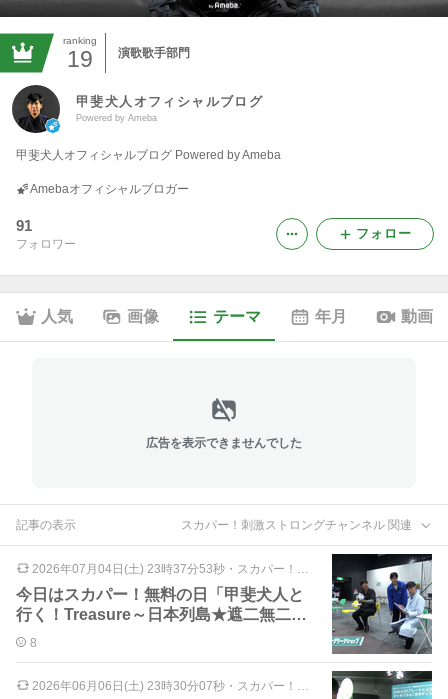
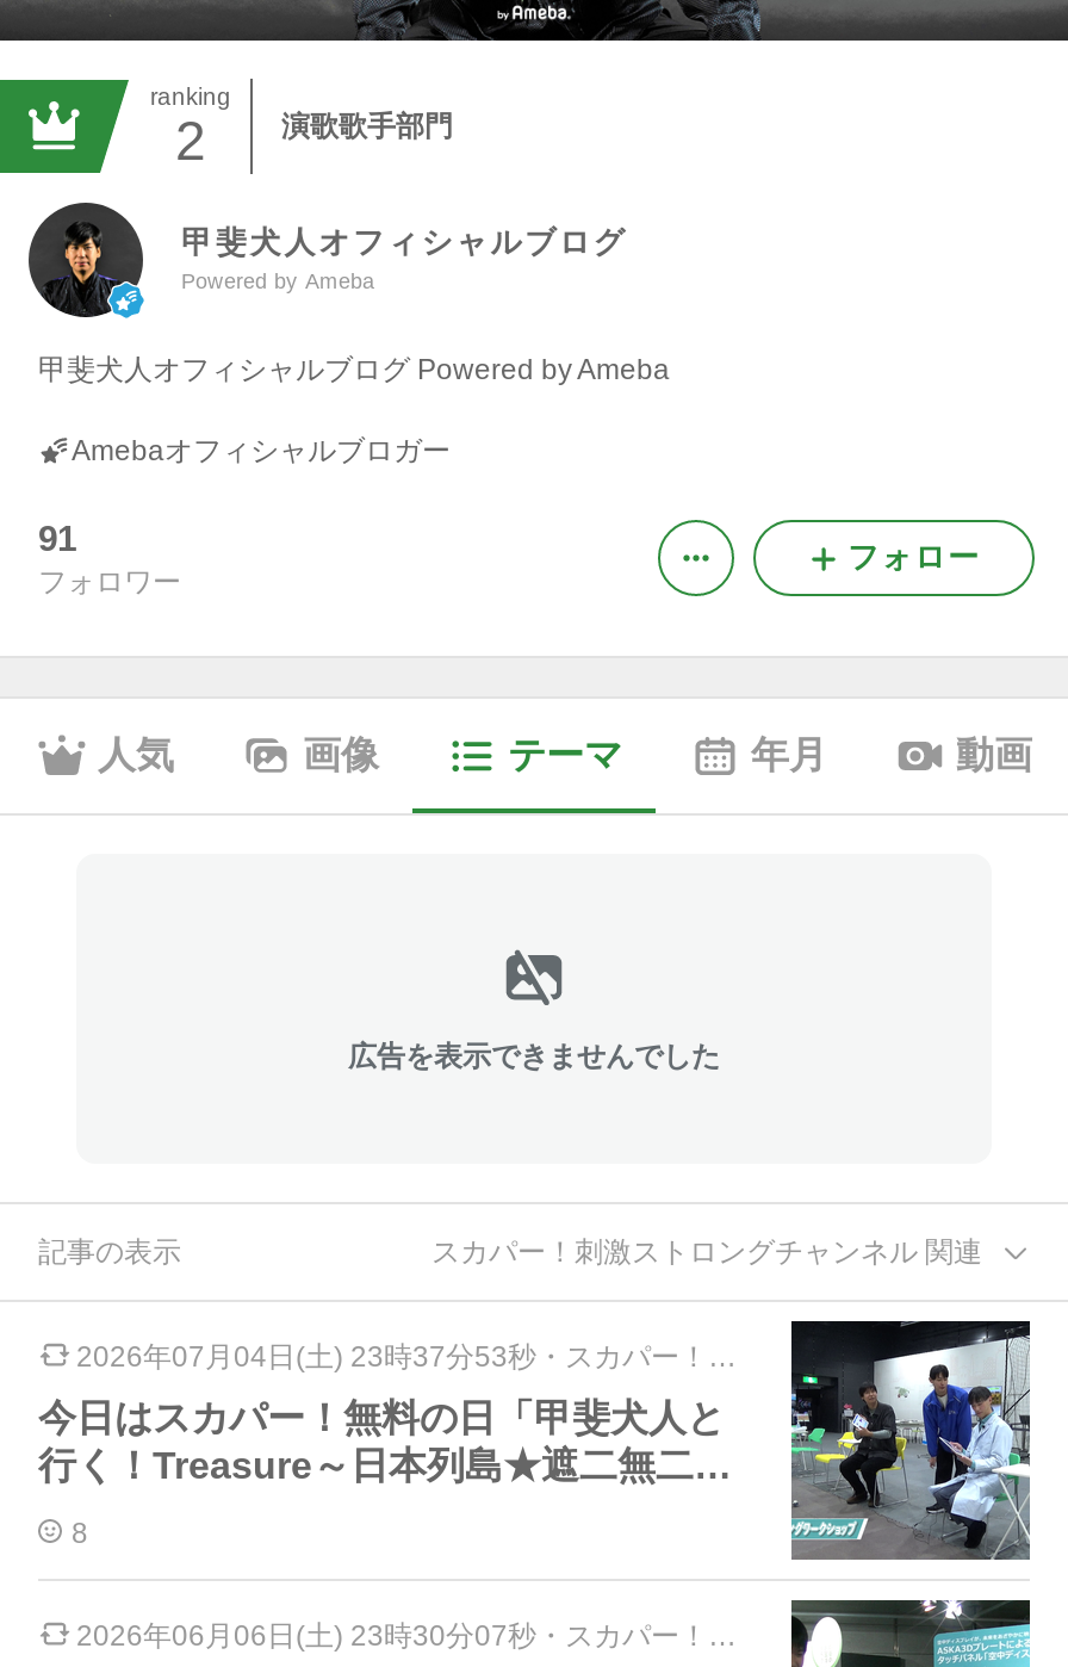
[67,45,93,71] 19 -> [175,109,206,171] 2

